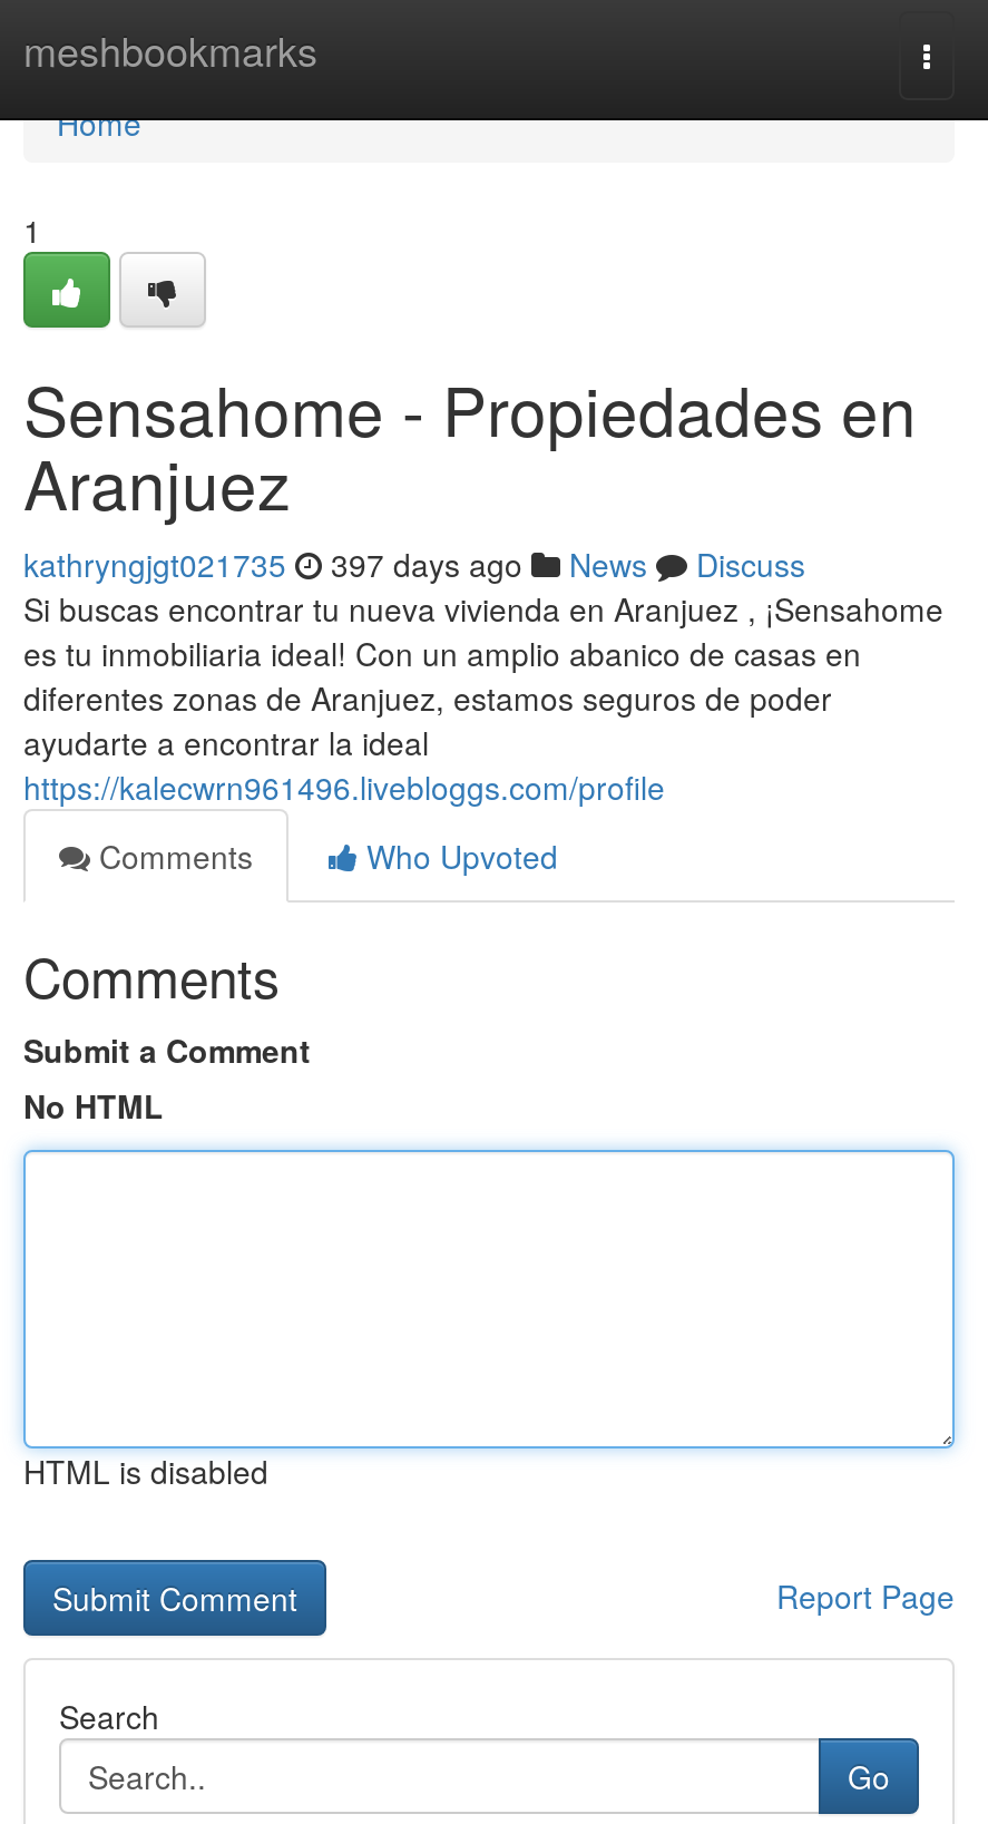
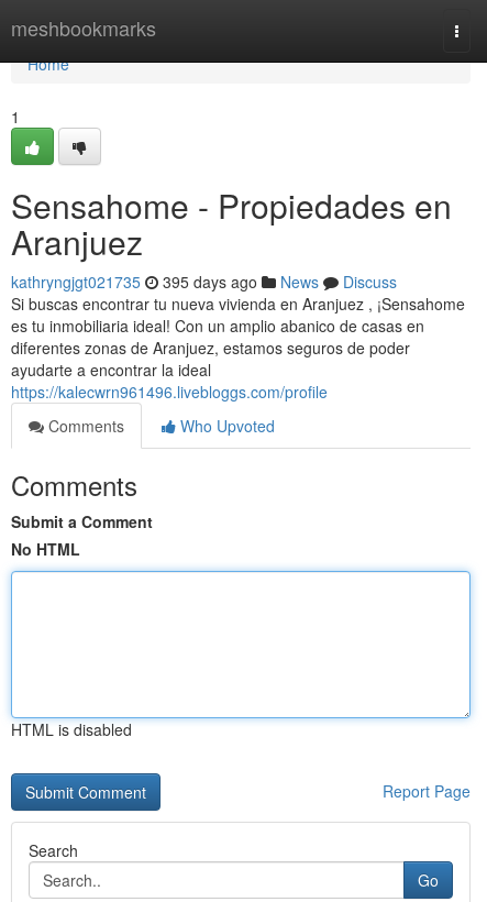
[23,542,805,586] kathryngjgt021735 397 days ago News Discuss -> [11,271,397,293] kathryngjgt021735 395 days ago News Discuss

